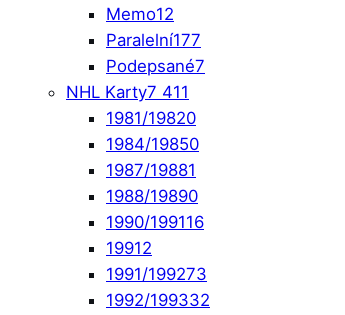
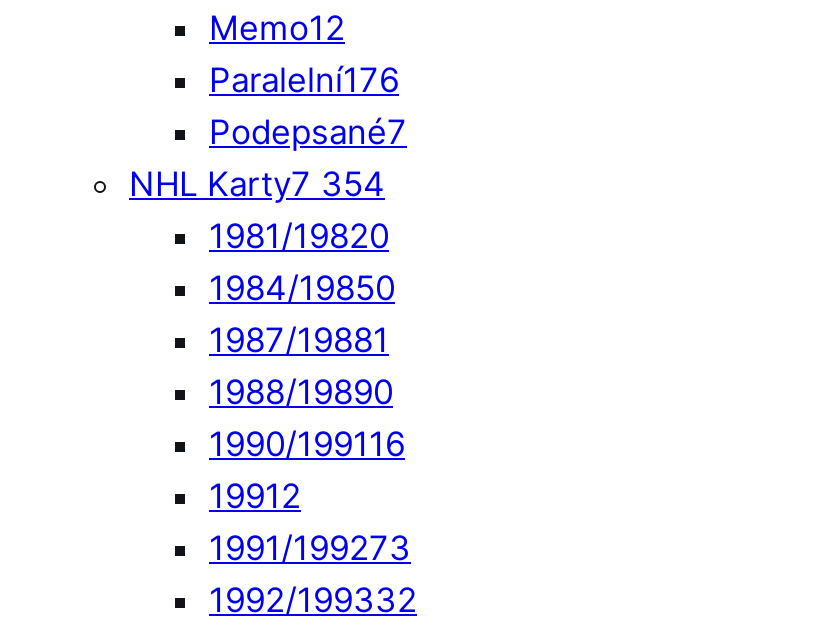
[106,30,201,50] Paralelní177 -> [209,60,399,100] Paralelní176
[66,82,189,102] NHL Karty7 411 -> [129,164,385,204] NHL Karty7 354

